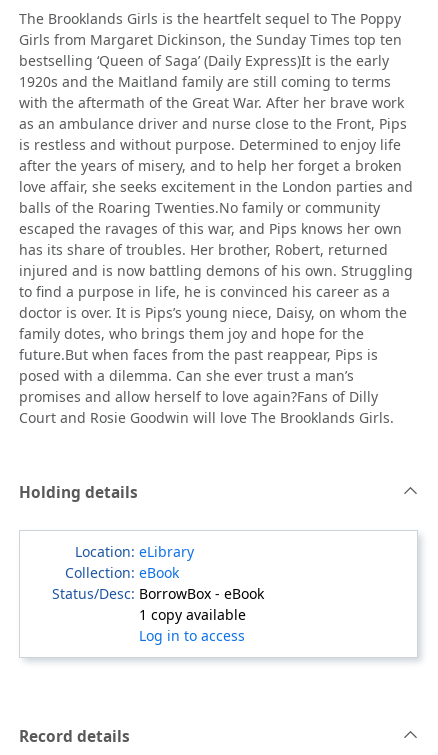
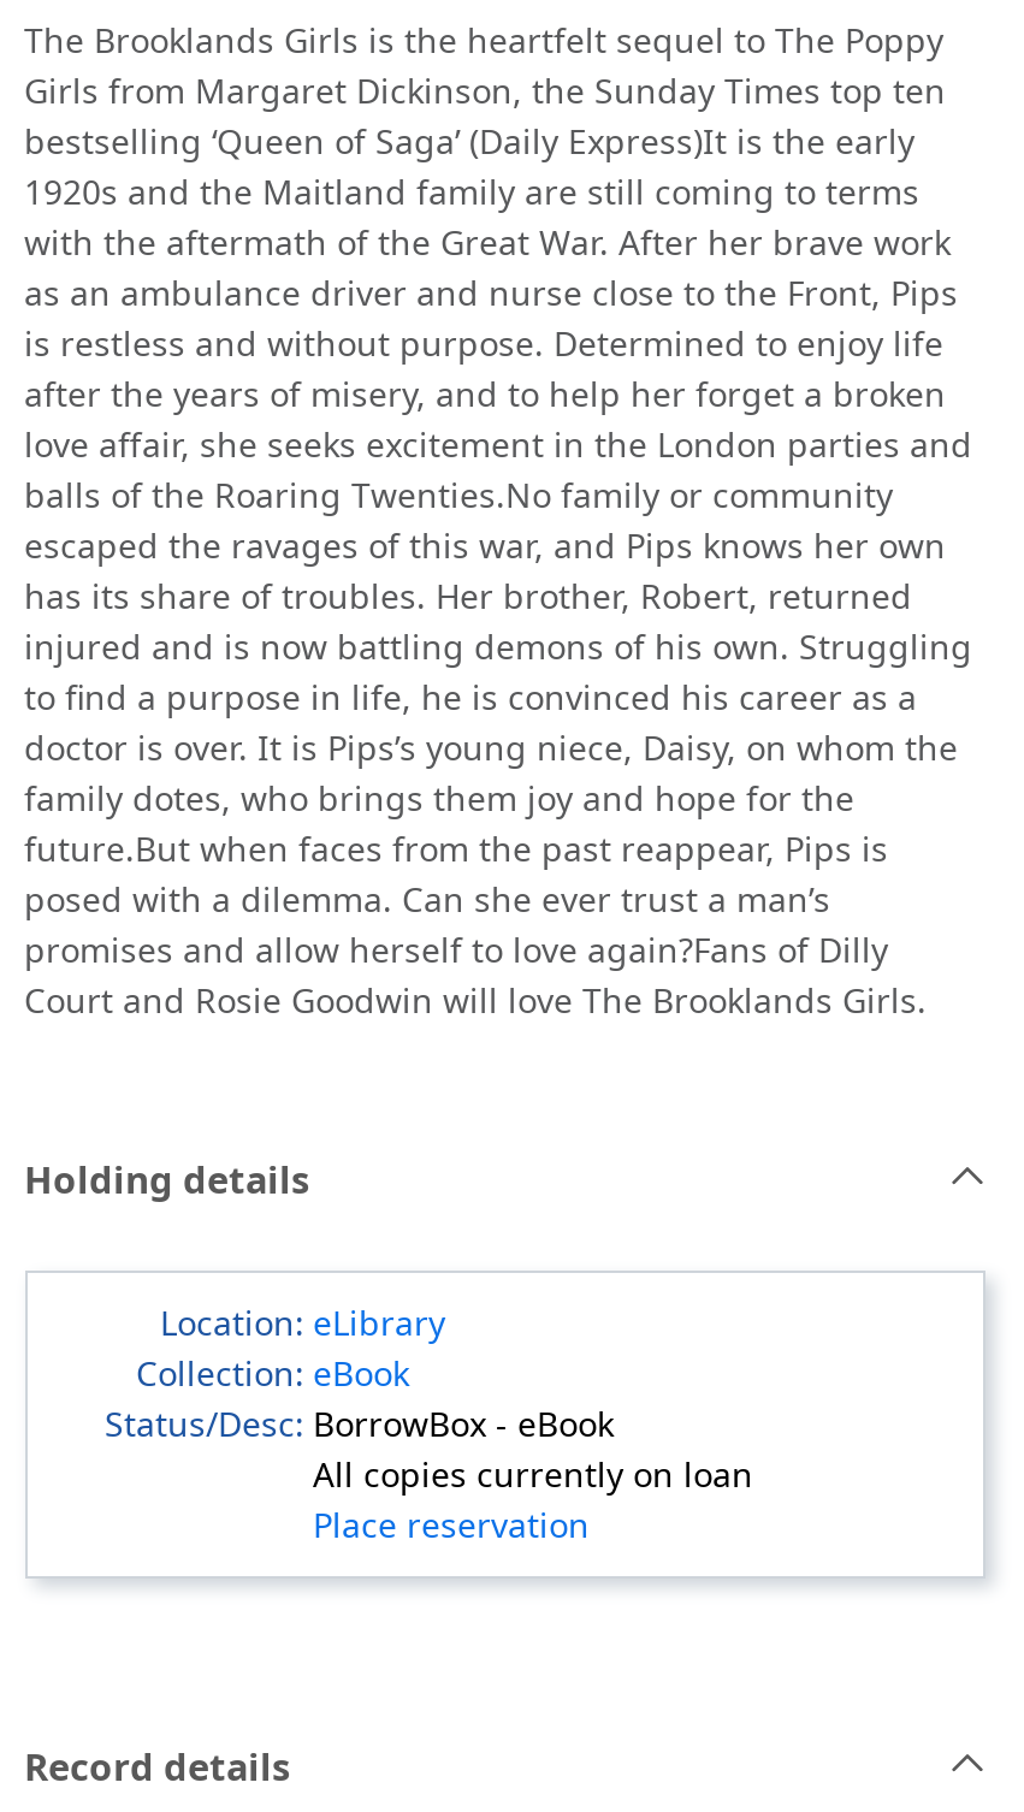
[138,605,245,645] 1 copy available | Log in to access -> [313,1451,753,1547] All copies currently on loan | Place reservation

